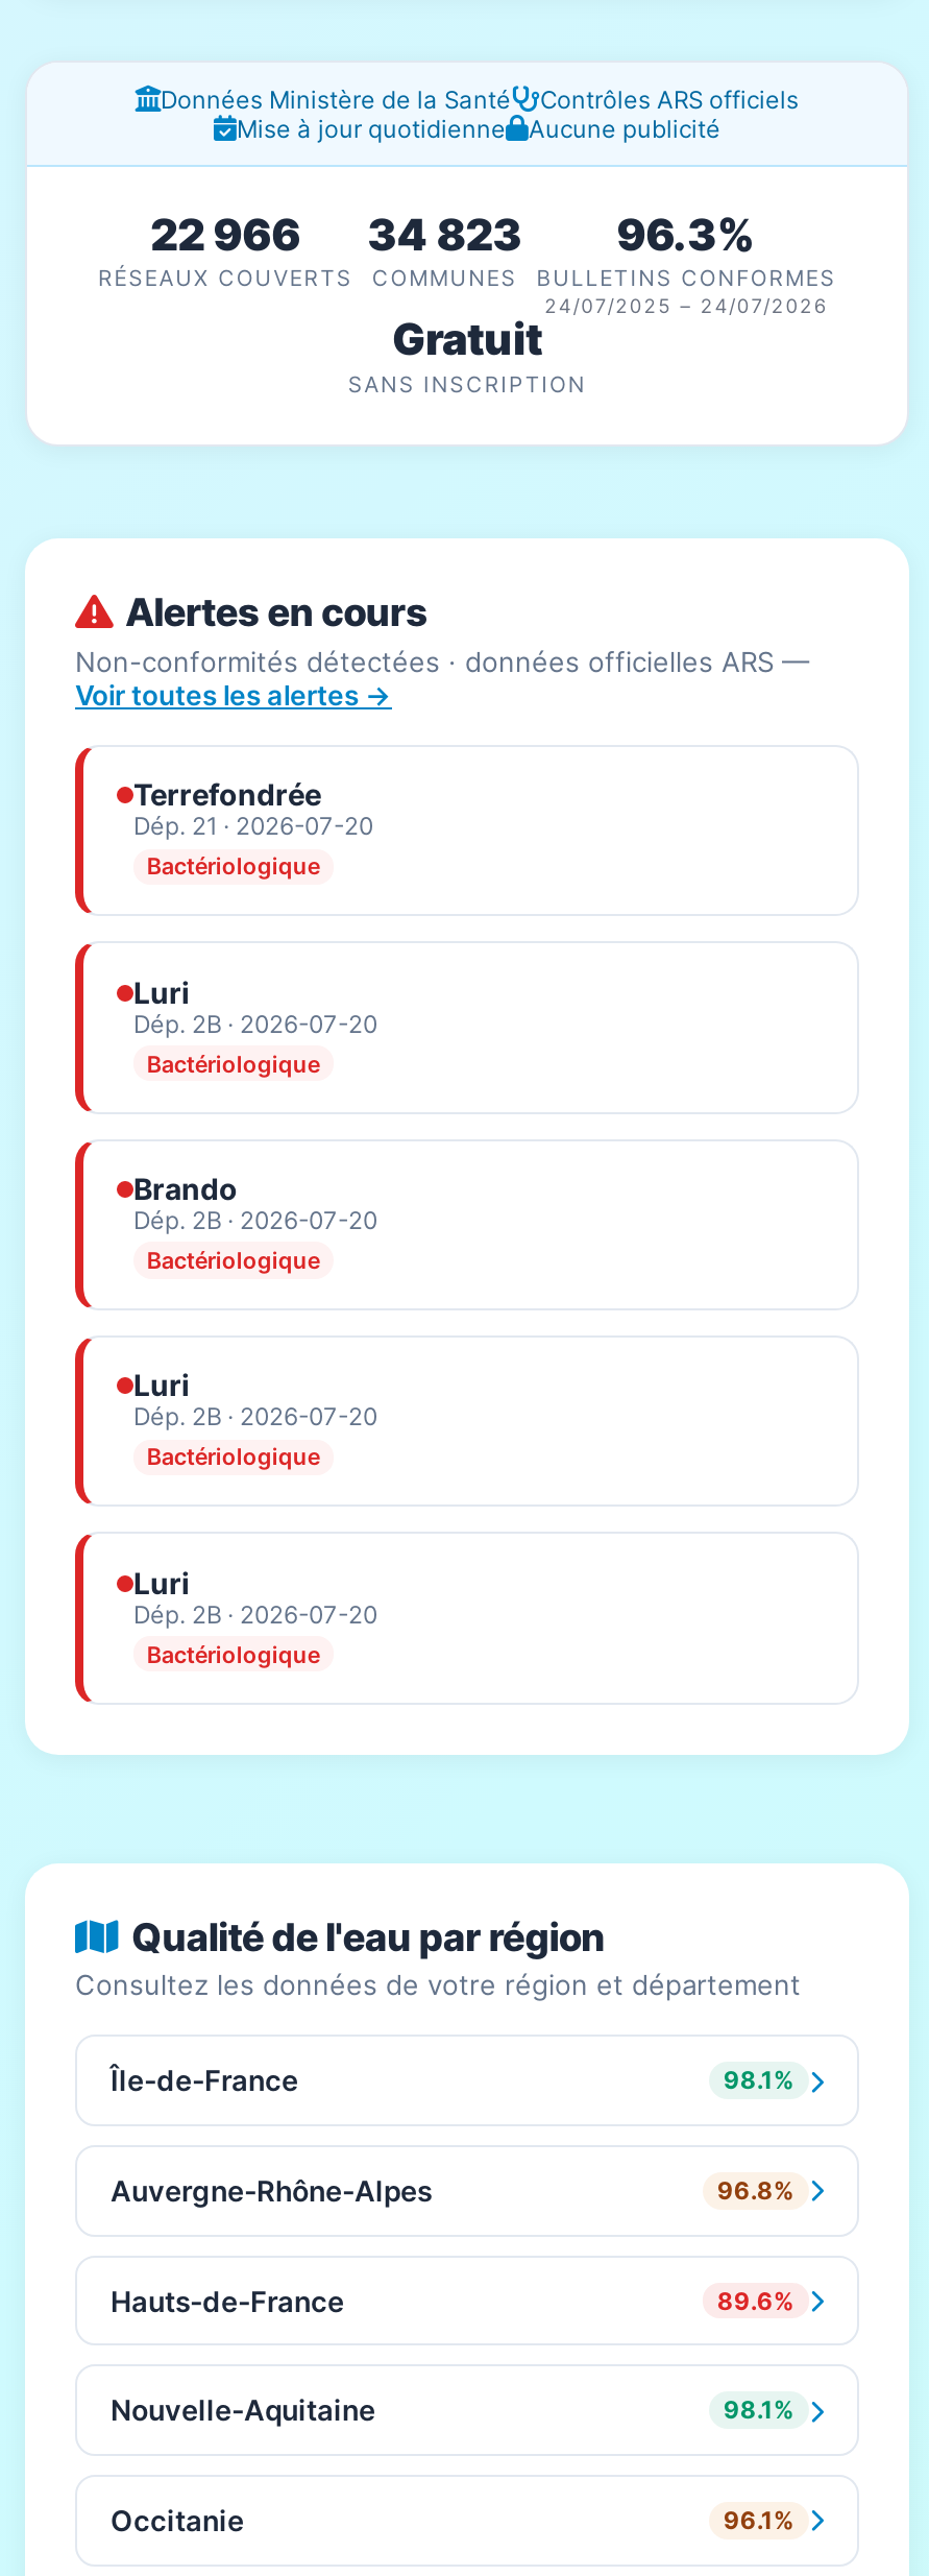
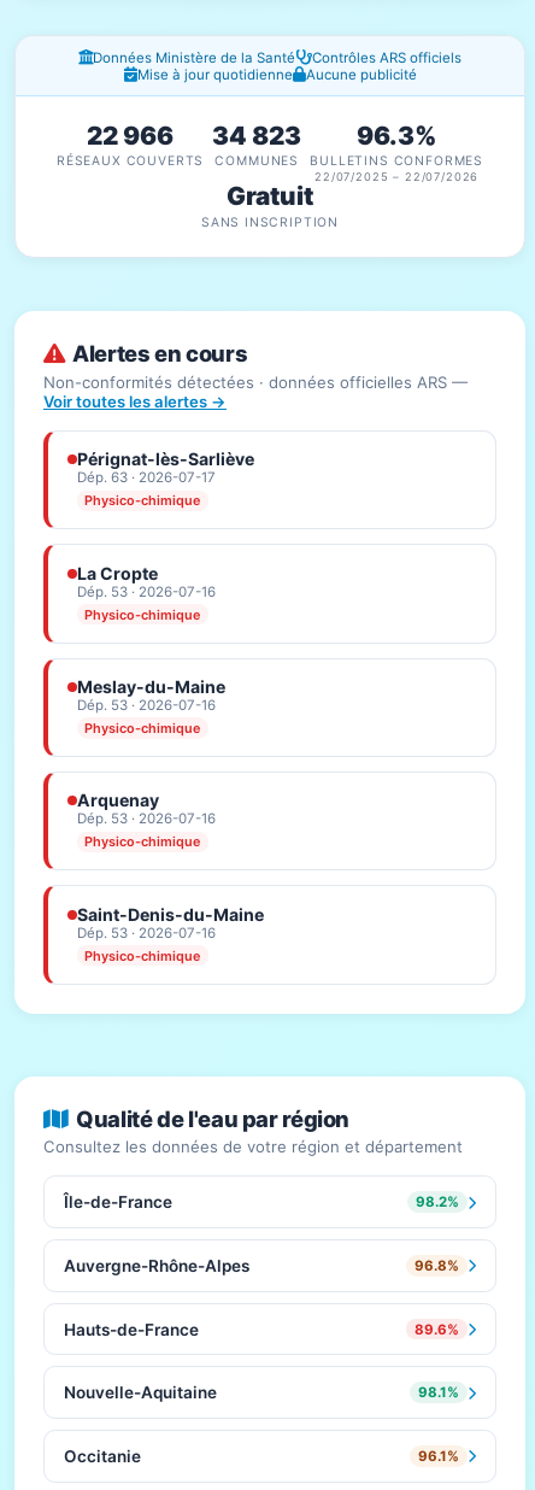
[544,294,828,317] 24/07/2025 – 24/07/2026 -> [315,170,479,183] 22/07/2025 – 22/07/2026
[133,777,373,881] Terrefondrée | Dép. 21 · 2026-07-20 | Bactériologique -> [77,449,254,509] Pérignat-lès-Sarliève | Dép. 63 · 2026-07-17 | Physico-chimique
[133,973,377,1078] Luri | Dép. 2B · 2026-07-20 | Bactériologique -> [77,562,216,623] La Cropte | Dép. 53 · 2026-07-16 | Physico-chimique
[133,1170,377,1275] Brando | Dép. 2B · 2026-07-20 | Bactériologique -> [77,676,225,736] Meslay-du-Maine | Dép. 53 · 2026-07-16 | Physico-chimique
[133,1367,377,1472] Luri | Dép. 2B · 2026-07-20 | Bactériologique -> [77,790,216,850] Arquenay | Dép. 53 · 2026-07-16 | Physico-chimique
[133,1564,377,1669] Luri | Dép. 2B · 2026-07-20 | Bactériologique -> [77,904,264,964] Saint-Denis-du-Maine | Dép. 53 · 2026-07-16 | Physico-chimique
[723,2066,794,2096] 98.1% -> [415,1194,459,1211] 98.2%

